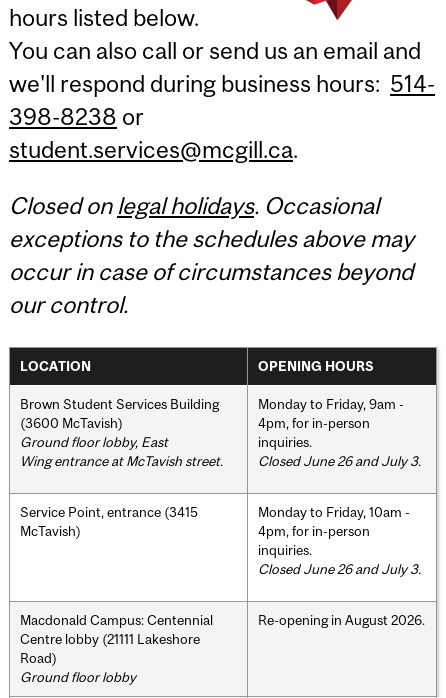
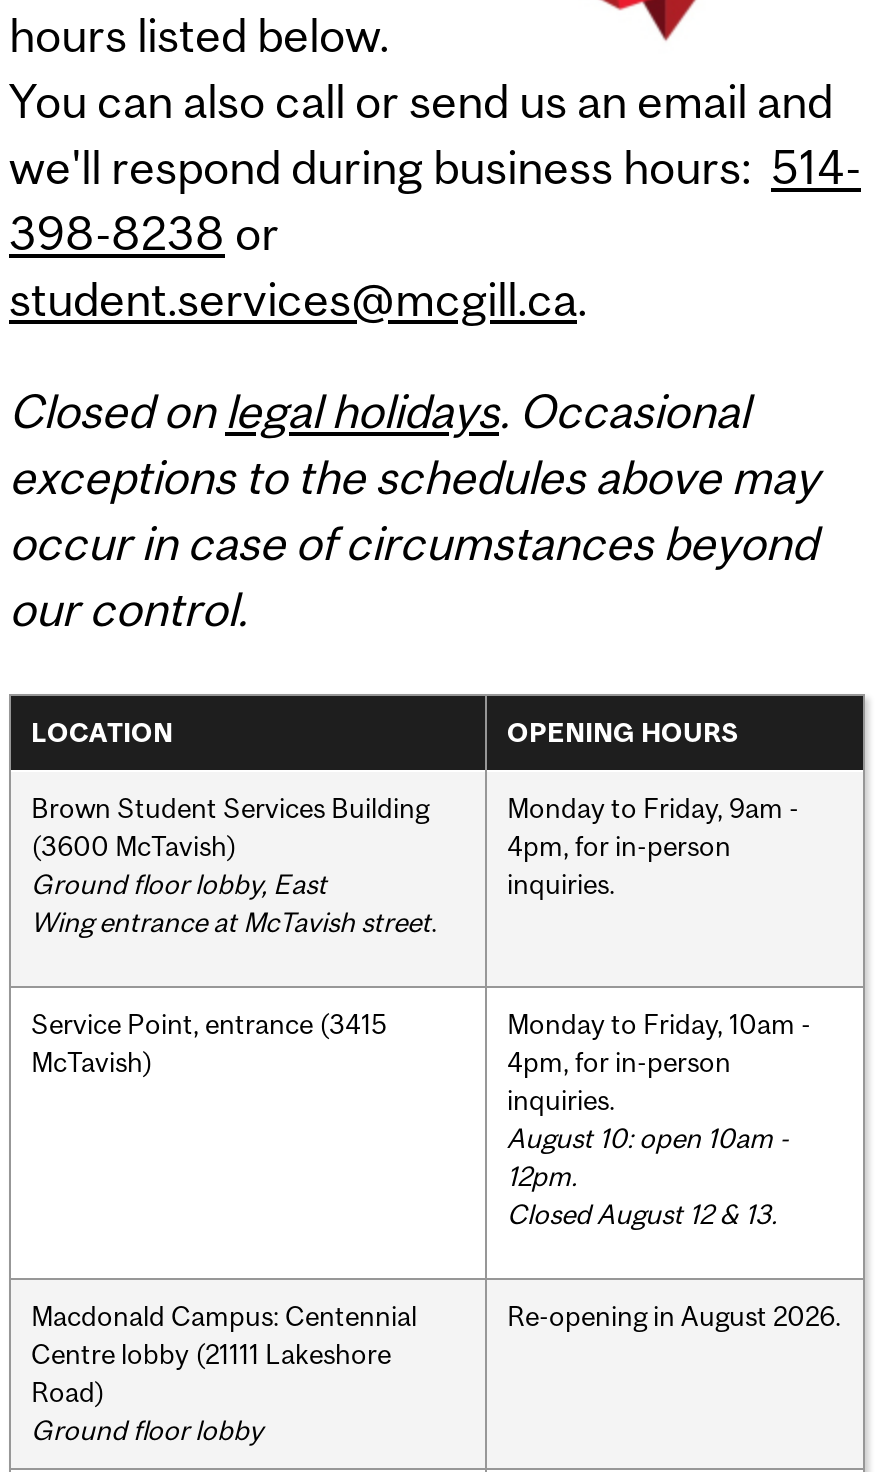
[258,453,421,469] Closed June 26 and July 3. -> none
[258,561,421,577] Closed June 26 and July 3. -> [507,1121,789,1229] August 10: open 10am - | 12pm. | Closed August 12 & 13.

